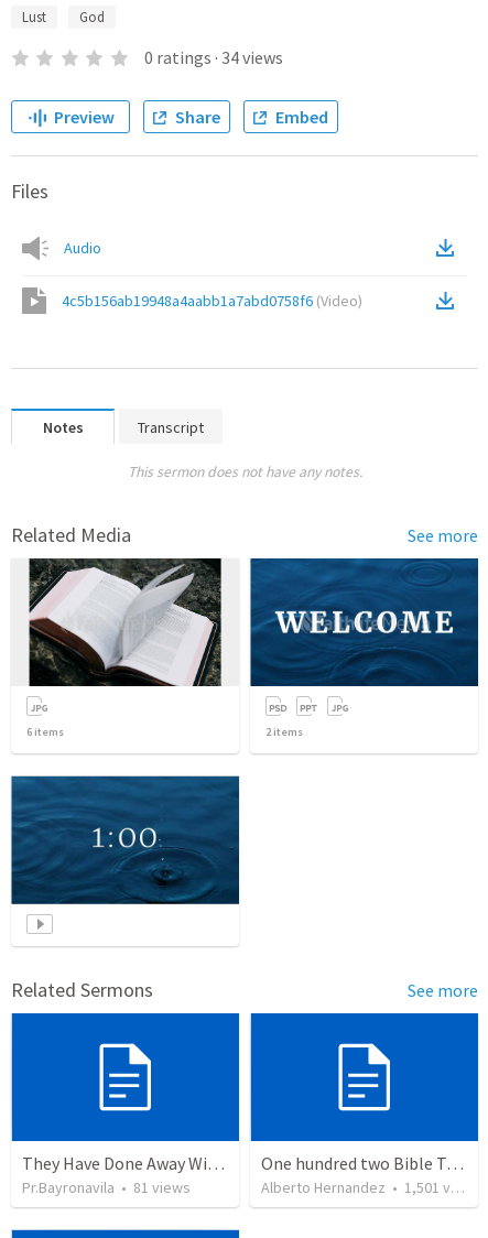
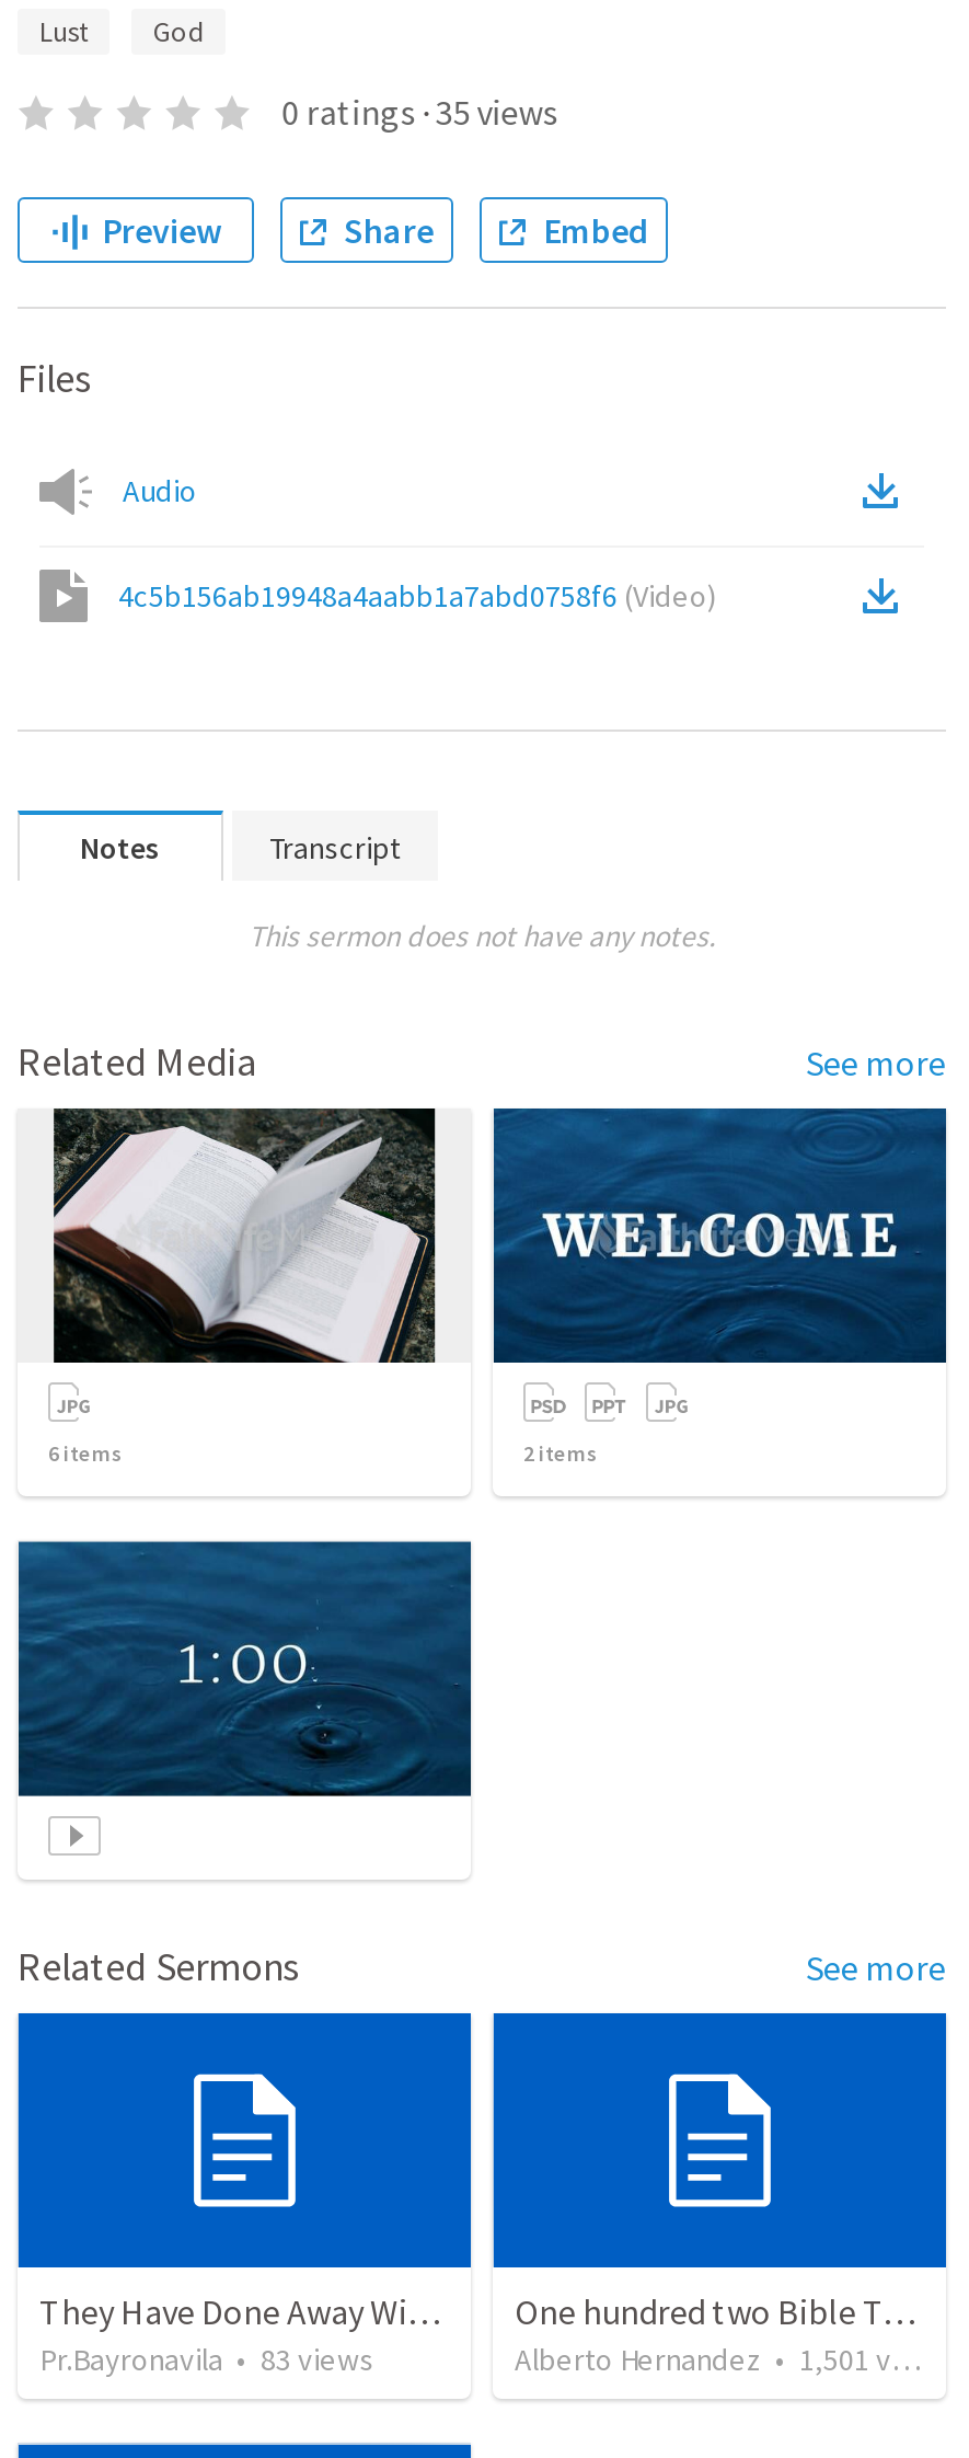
[144,46,283,68] 0 ratings · 34 views -> [282,90,558,134] 0 ratings · 35 views
[22,1178,191,1198] Pr.Bayronavila • 81 views -> [39,2340,374,2380] Pr.Bayronavila • 83 views

